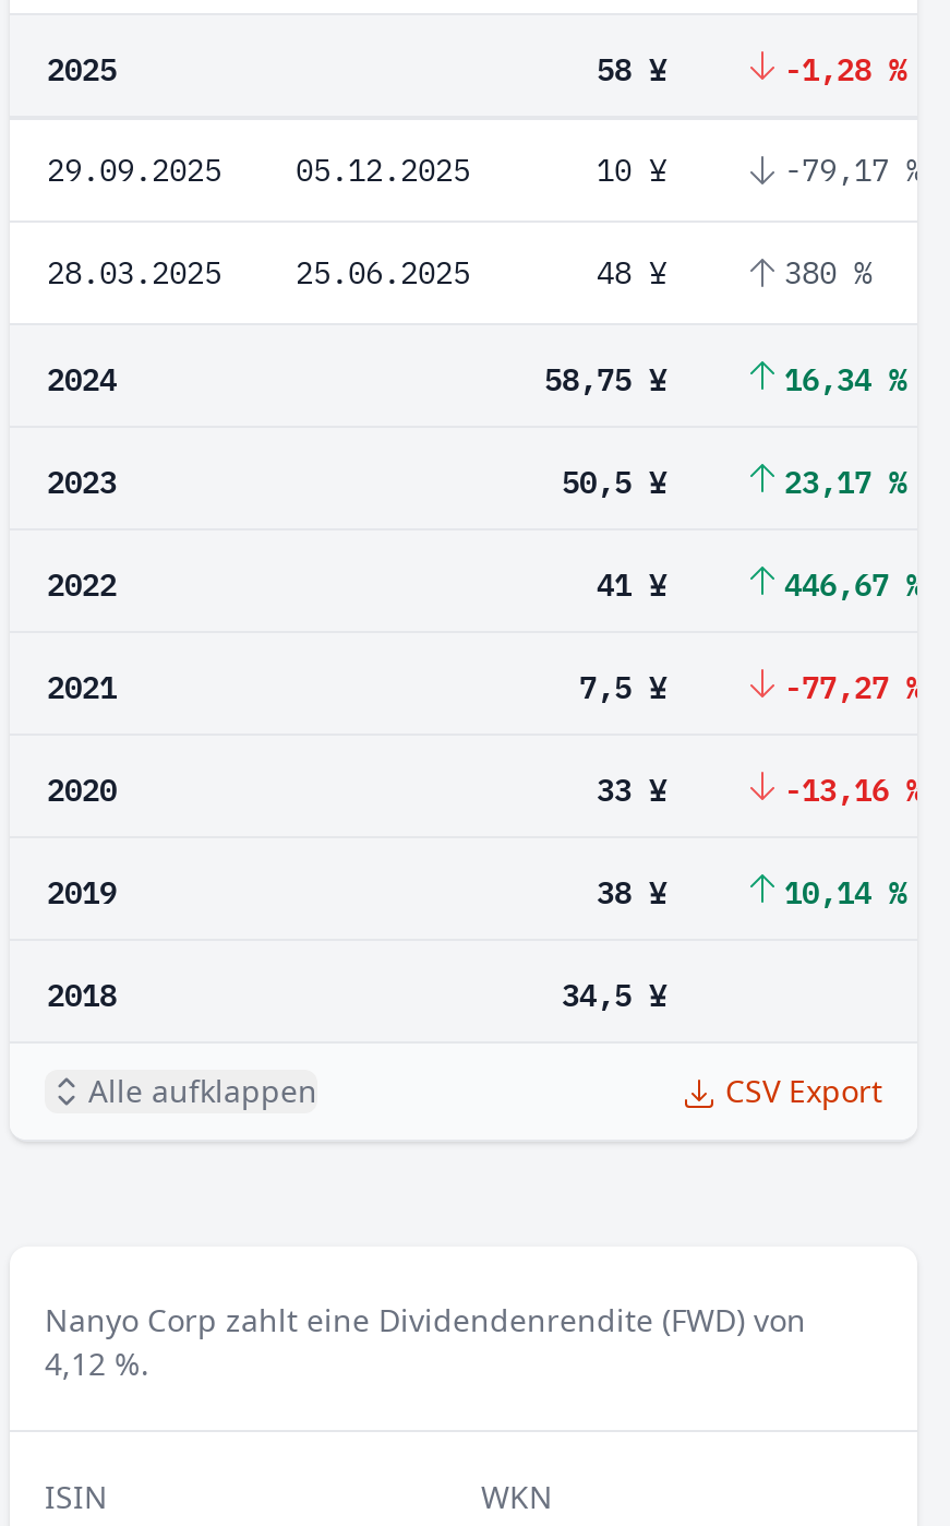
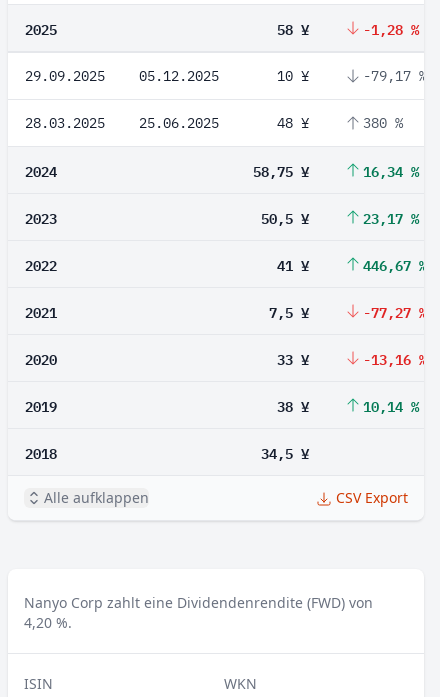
[45,1343,149,1384] 4,12 %. -> [24,613,72,632] 4,20 %.

